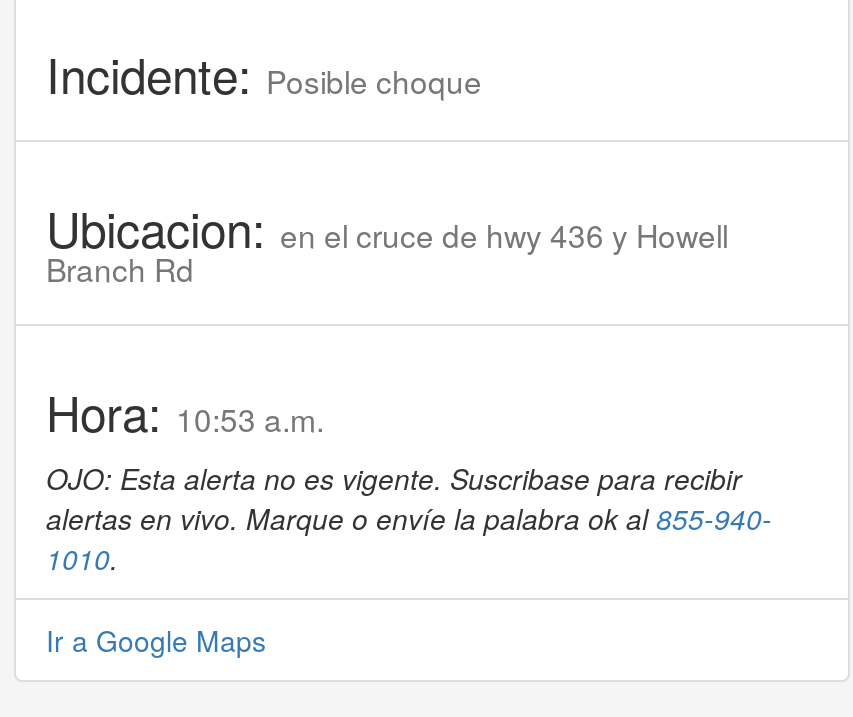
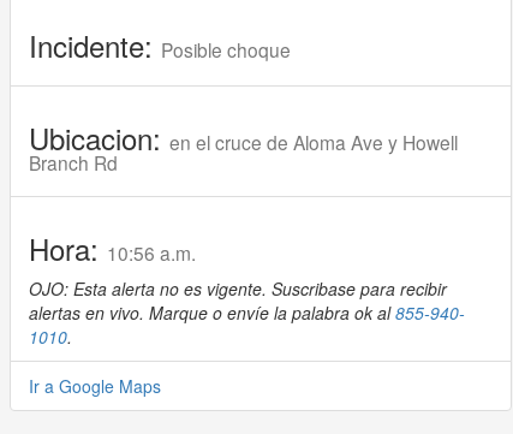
[46,192,728,262] Ubicacion: en el cruce de hwy 436 y Howell -> [29,117,458,159] Ubicacion: en el cruce de Aloma Ave y Howell
[46,376,324,446] Hora: 10:53 a.m. -> [29,227,196,270] Hora: 10:56 a.m.

